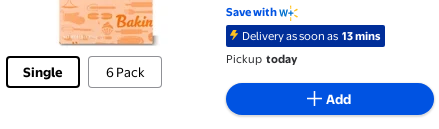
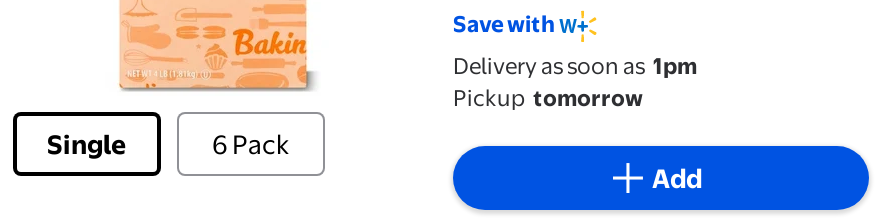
[226,28,381,65] Delivery as soon as 13 mins | Pickup today -> [453,51,697,111] Delivery as soon as 1pm | Pickup tomorrow

